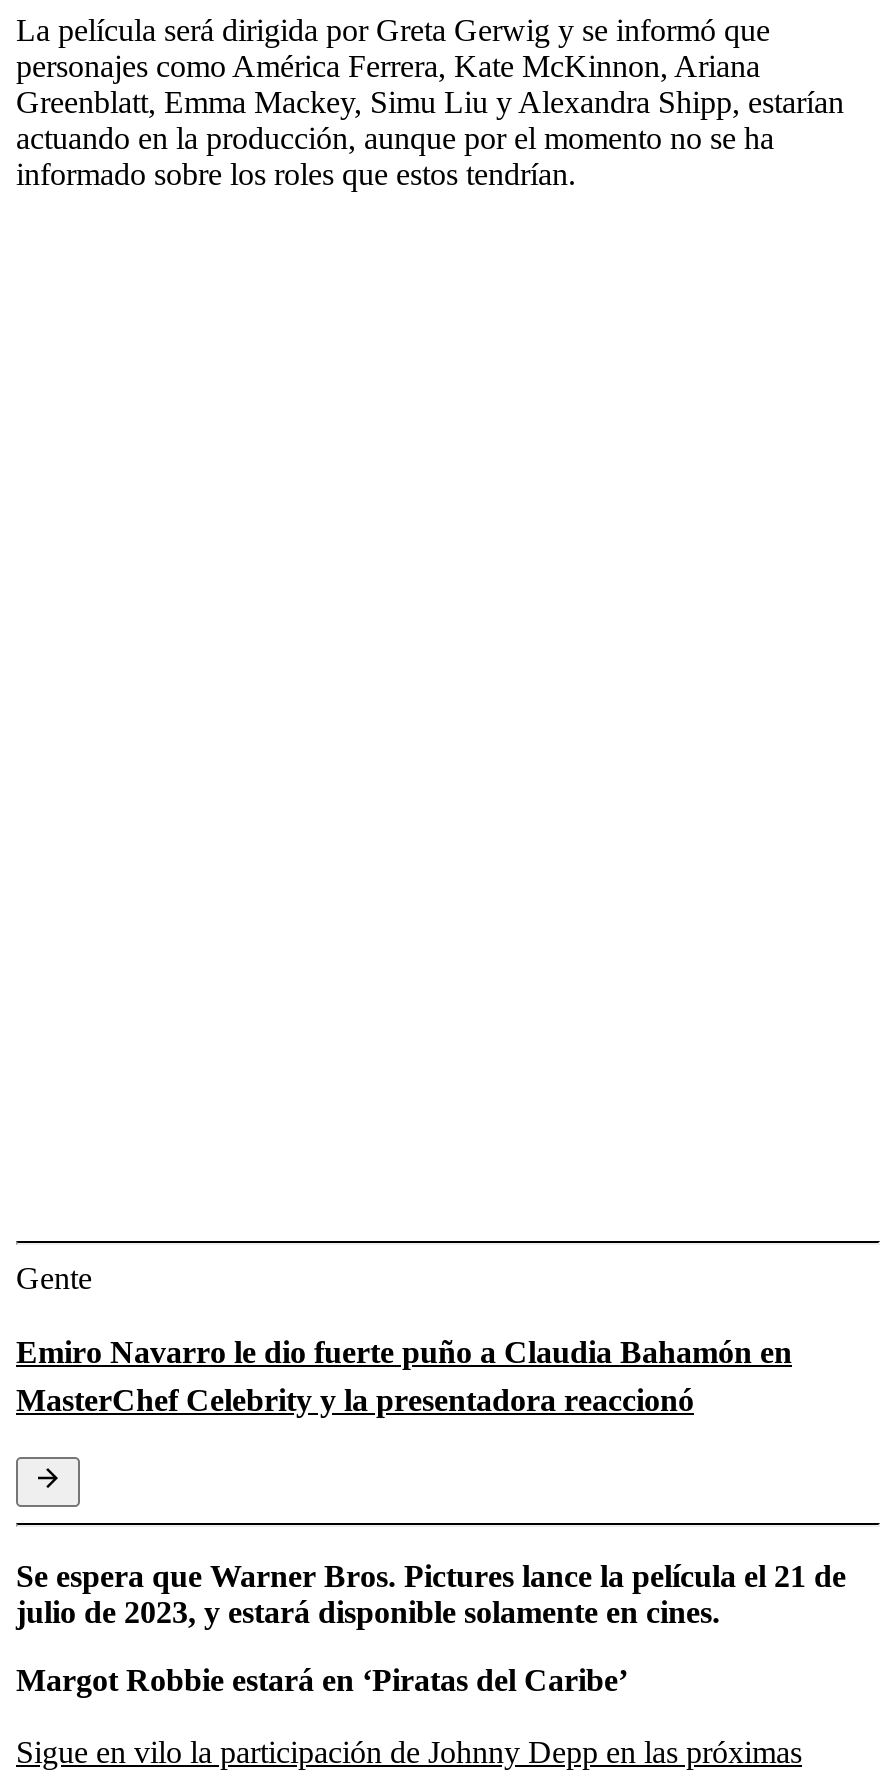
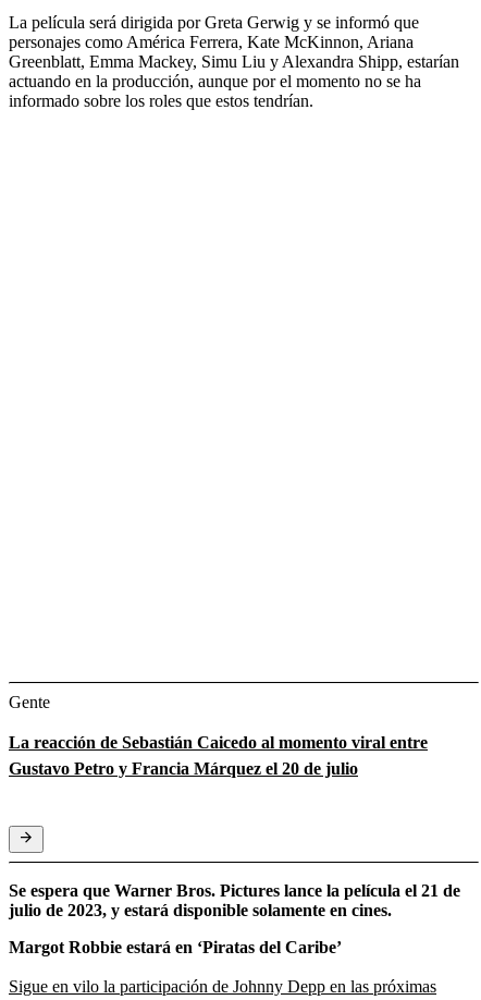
[16,1335,792,1417] Emiro Navarro le dio fuerte puño a Claudia Bahamón en | MasterChef Celebrity y la presentadora reaccionó -> [9,733,428,778] La reacción de Sebastián Caicedo al momento viral entre | Gustavo Petro y Francia Márquez el 20 de julio

